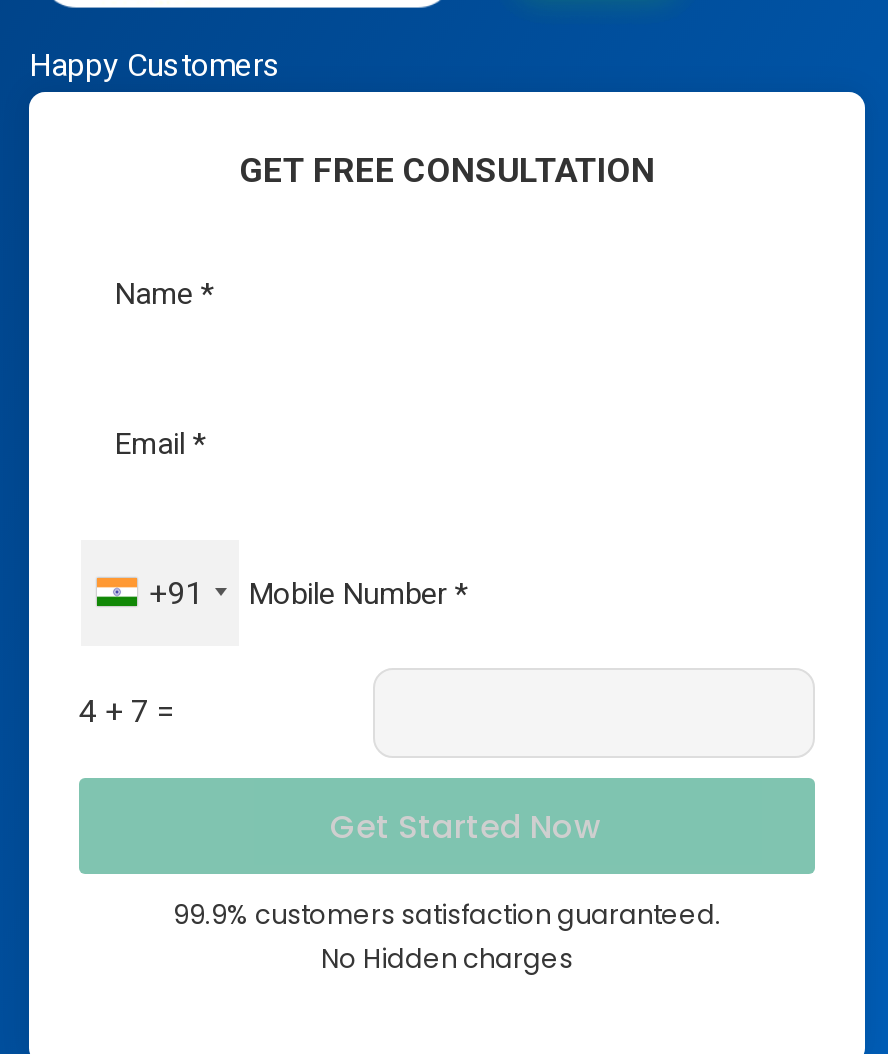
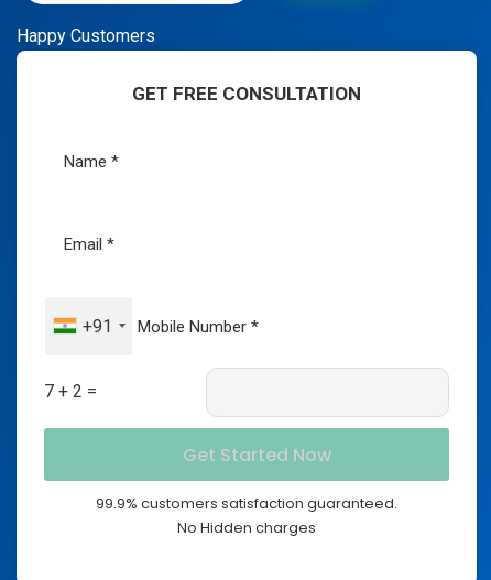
[79,691,175,729] 4 + 7 = -> [44,380,97,401] 7 + 2 =

